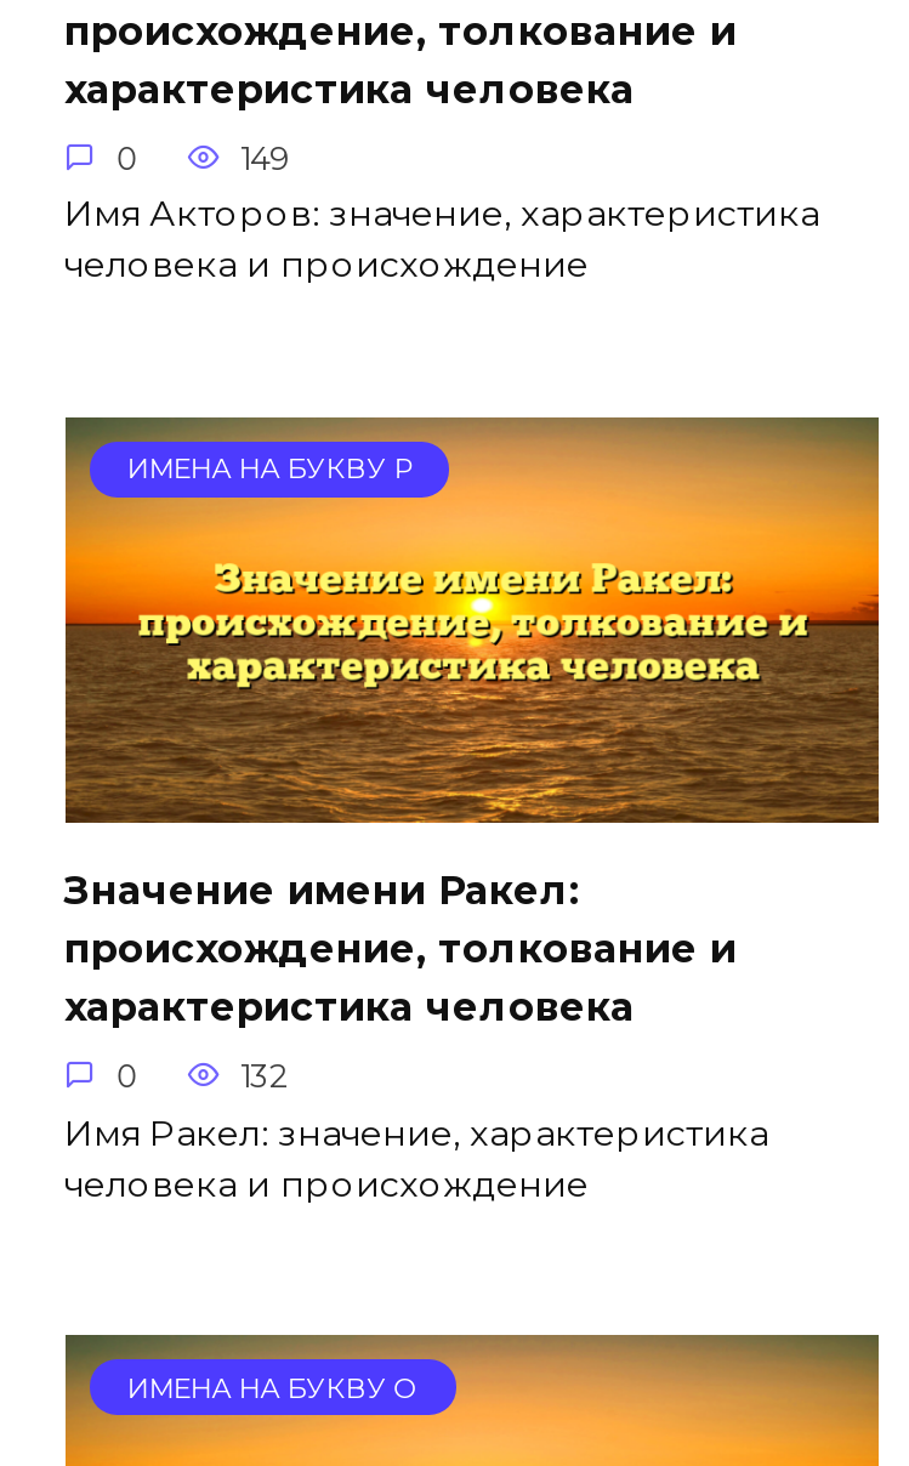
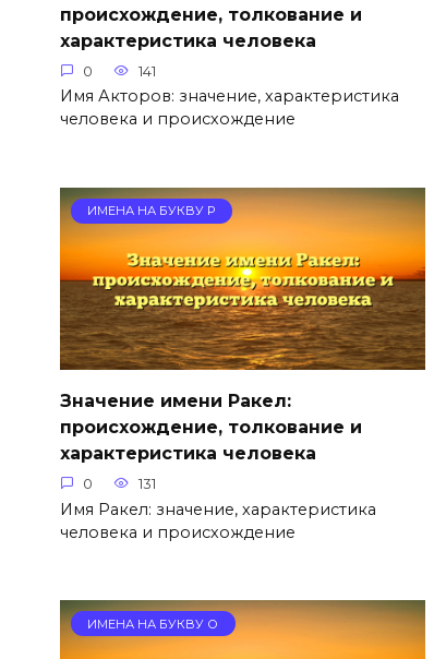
[240,140,289,176] 149 -> [138,63,156,79] 141
[240,1058,286,1094] 132 -> [138,475,156,492] 131

